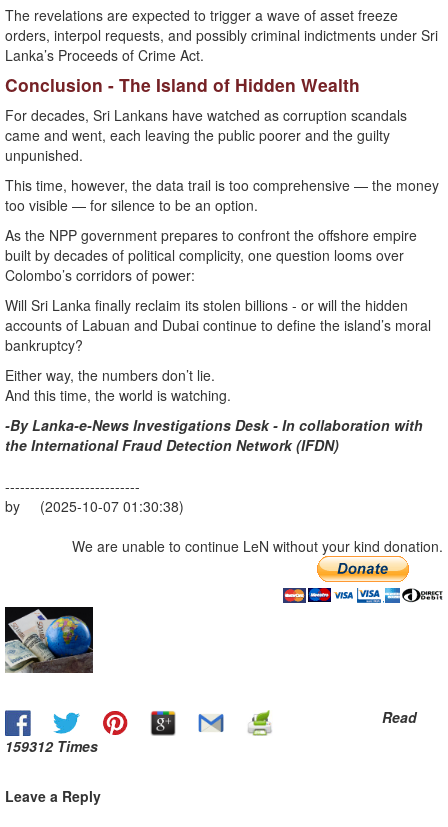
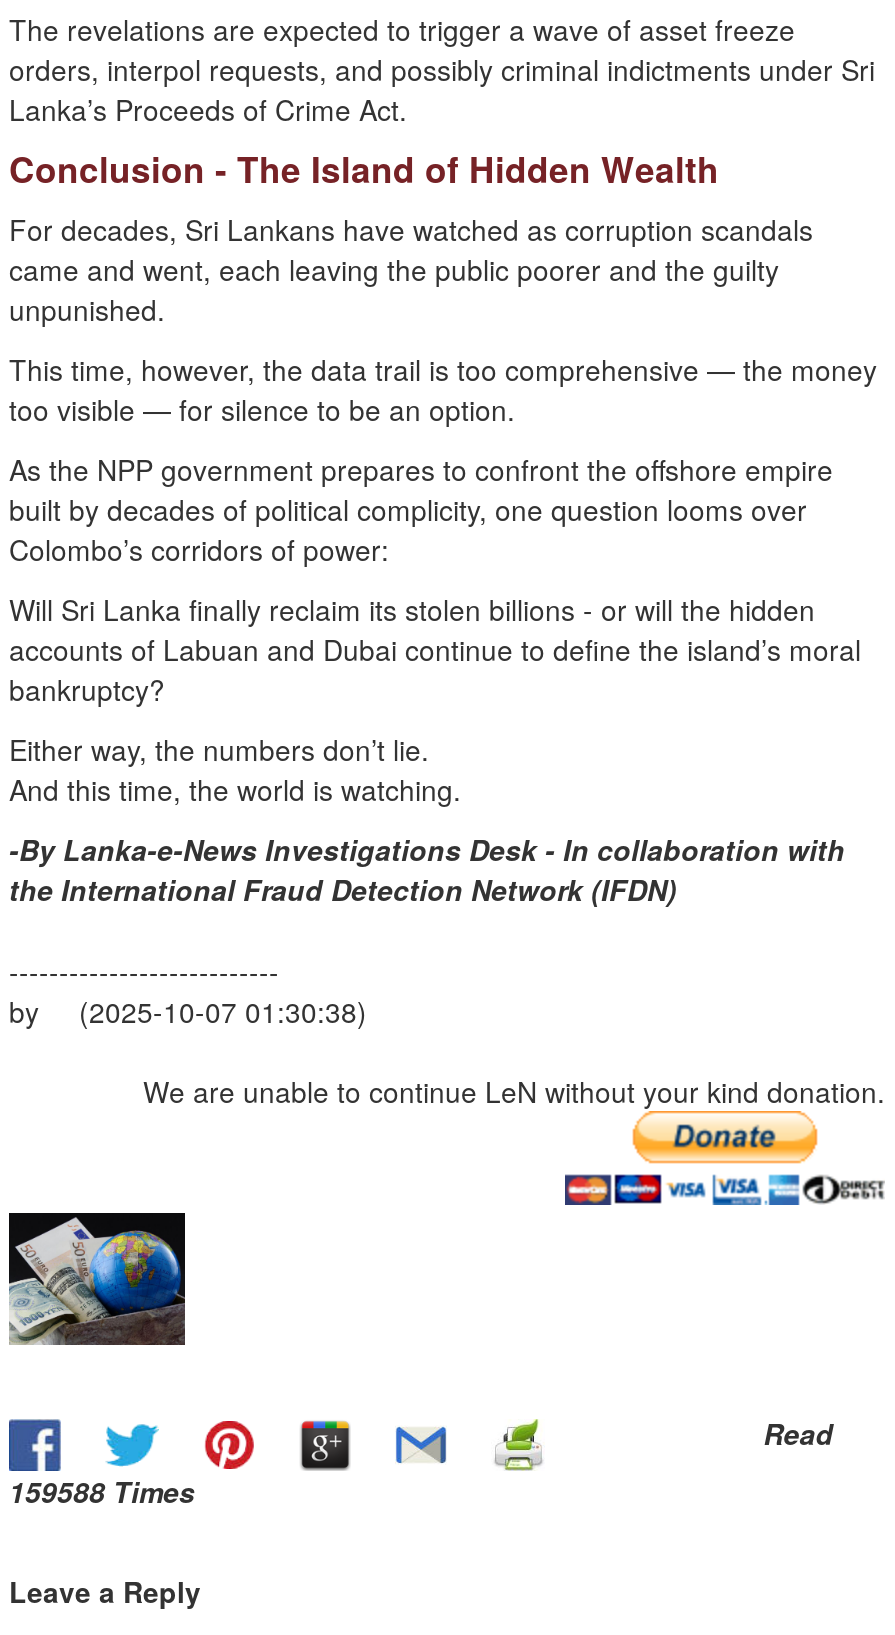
[5,736,98,756] 159312 Times -> [9,1471,195,1511] 159588 Times

